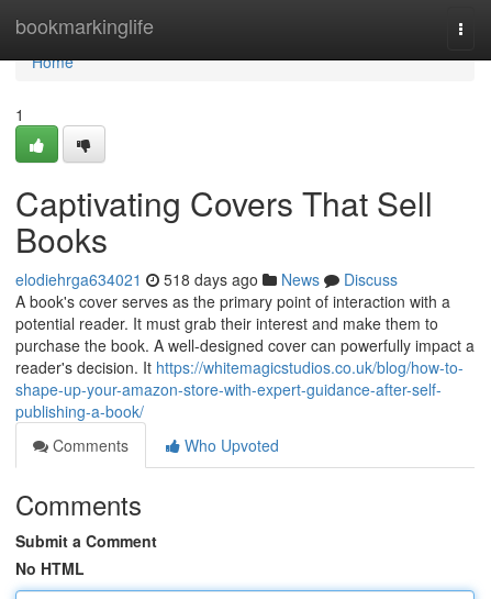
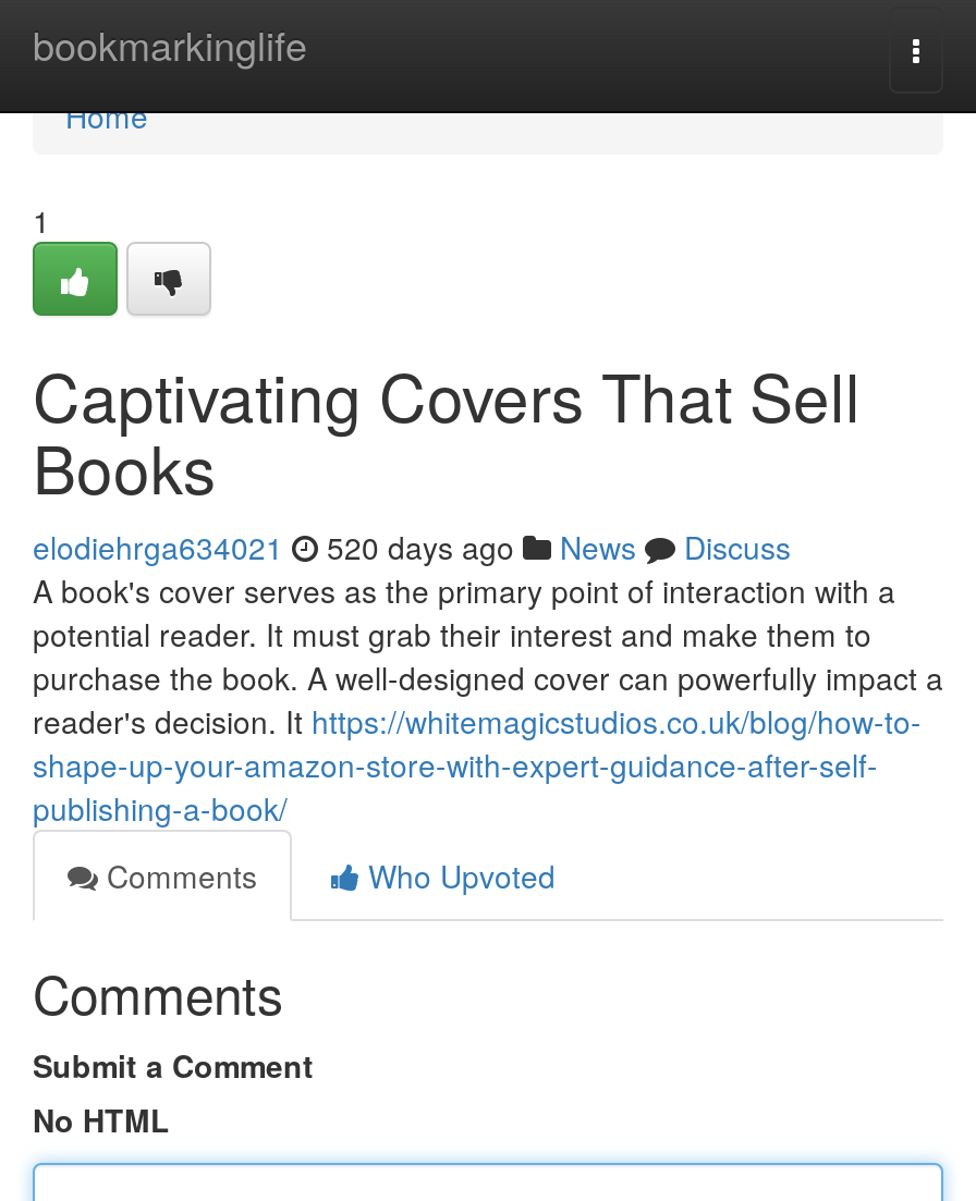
[15,268,398,290] elodiehrga634021 518 days ago News Discuss -> [33,525,791,568] elodiehrga634021 520 days ago News Discuss

